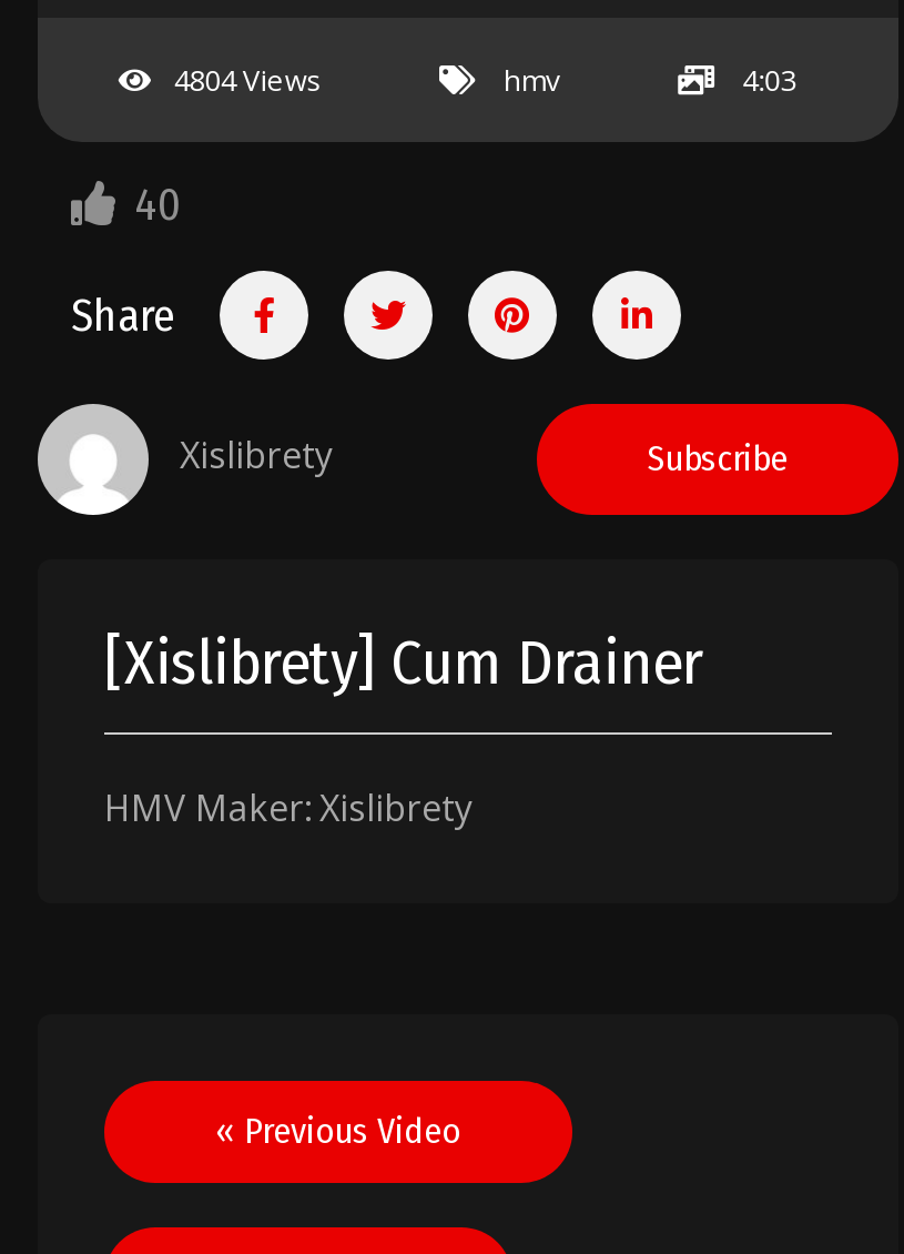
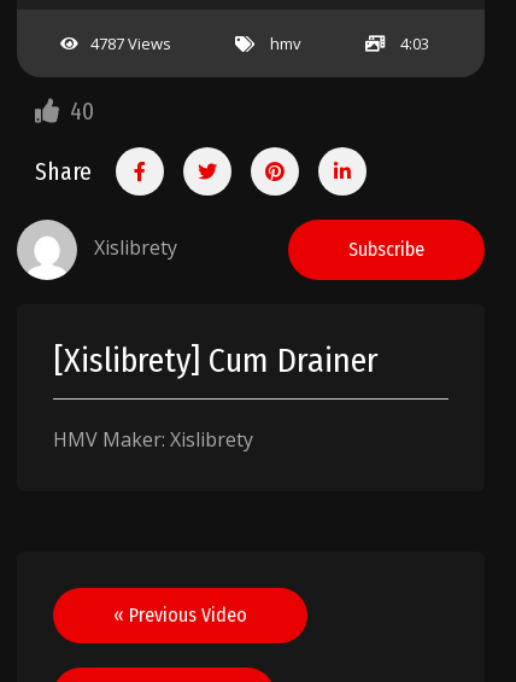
[174,60,322,100] 4804 Views -> [91,33,172,54] 4787 Views

